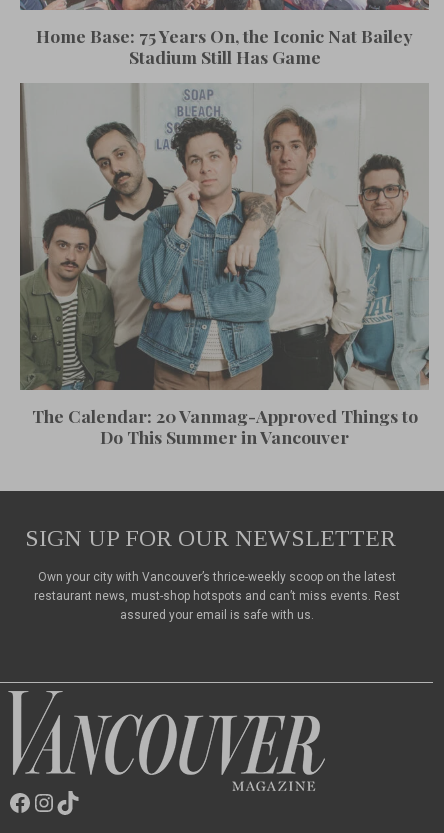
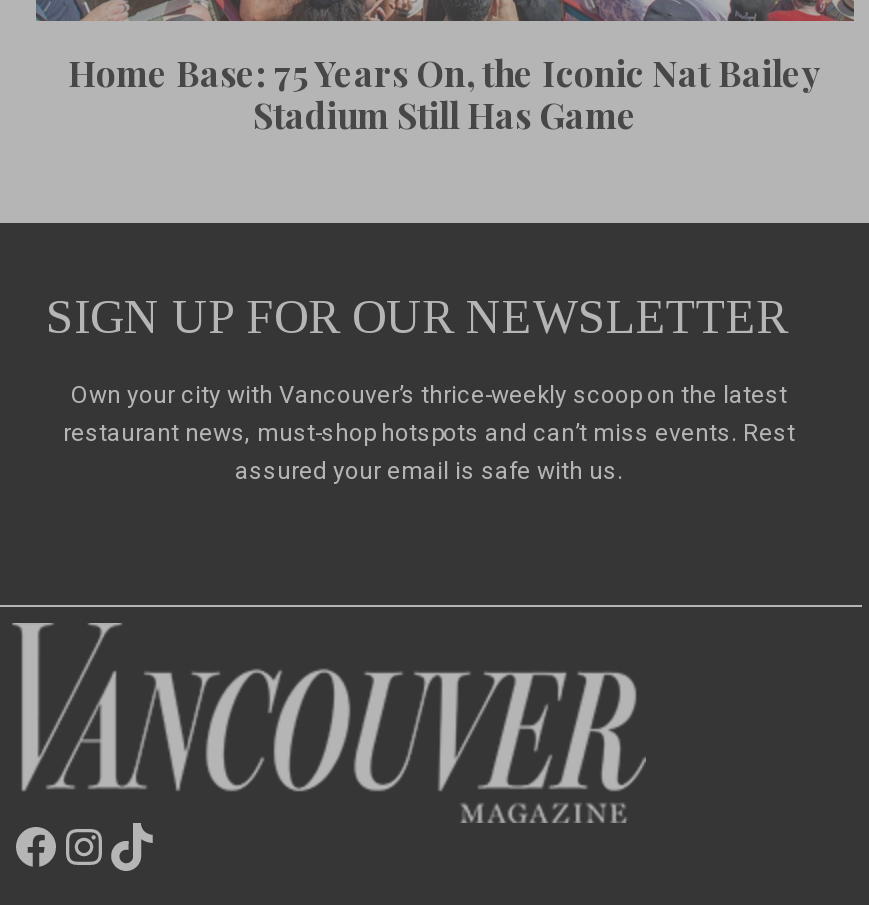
[19,82,430,447] [image] | The Calendar: 20 Vanmag-Approved Things to | Do This Summer in Vancouver -> none

